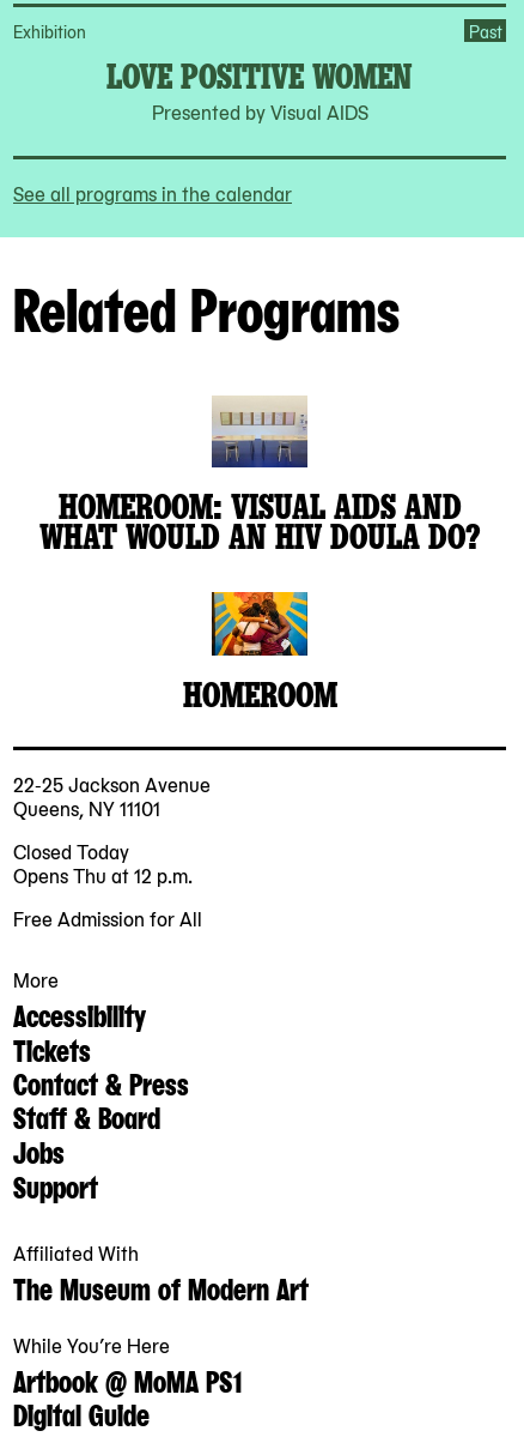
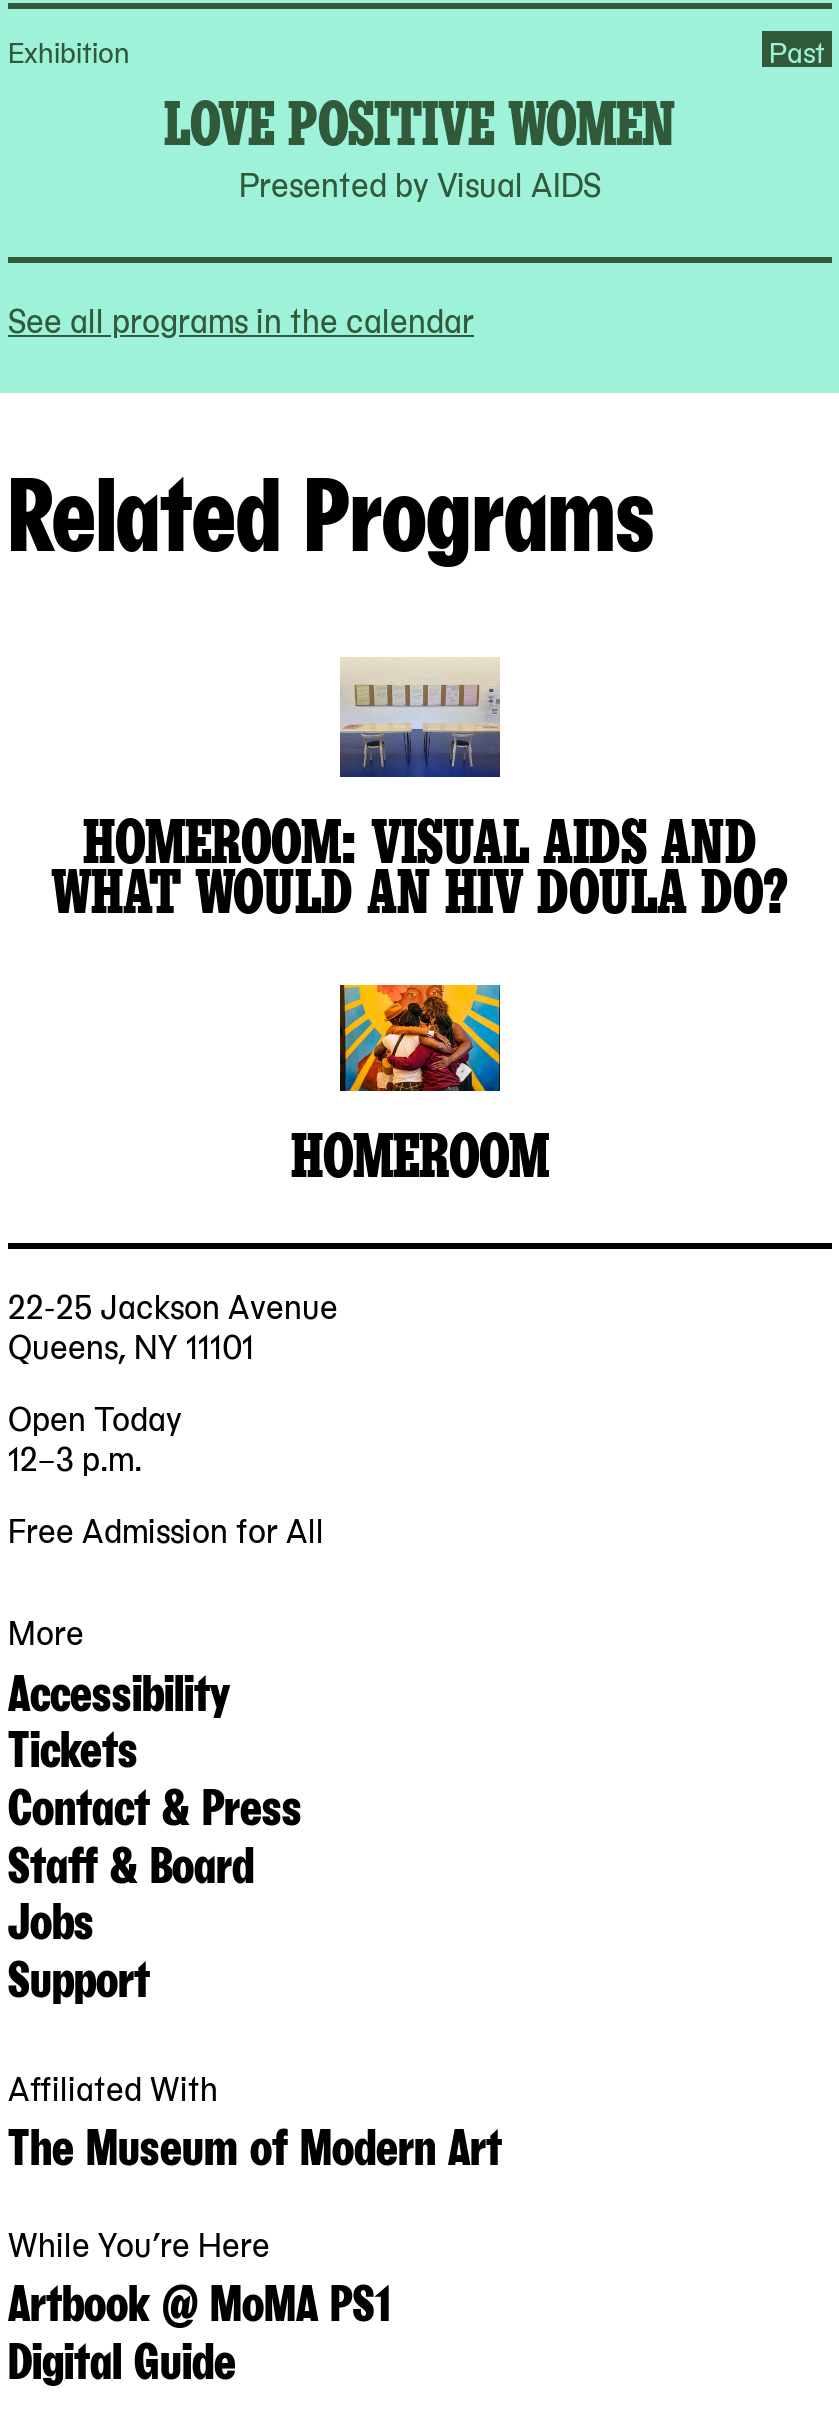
[13,837,193,890] Closed Today | Opens Thu at 12 p.m. -> [8,1394,182,1482] Open Today | 12–3 p.m.

